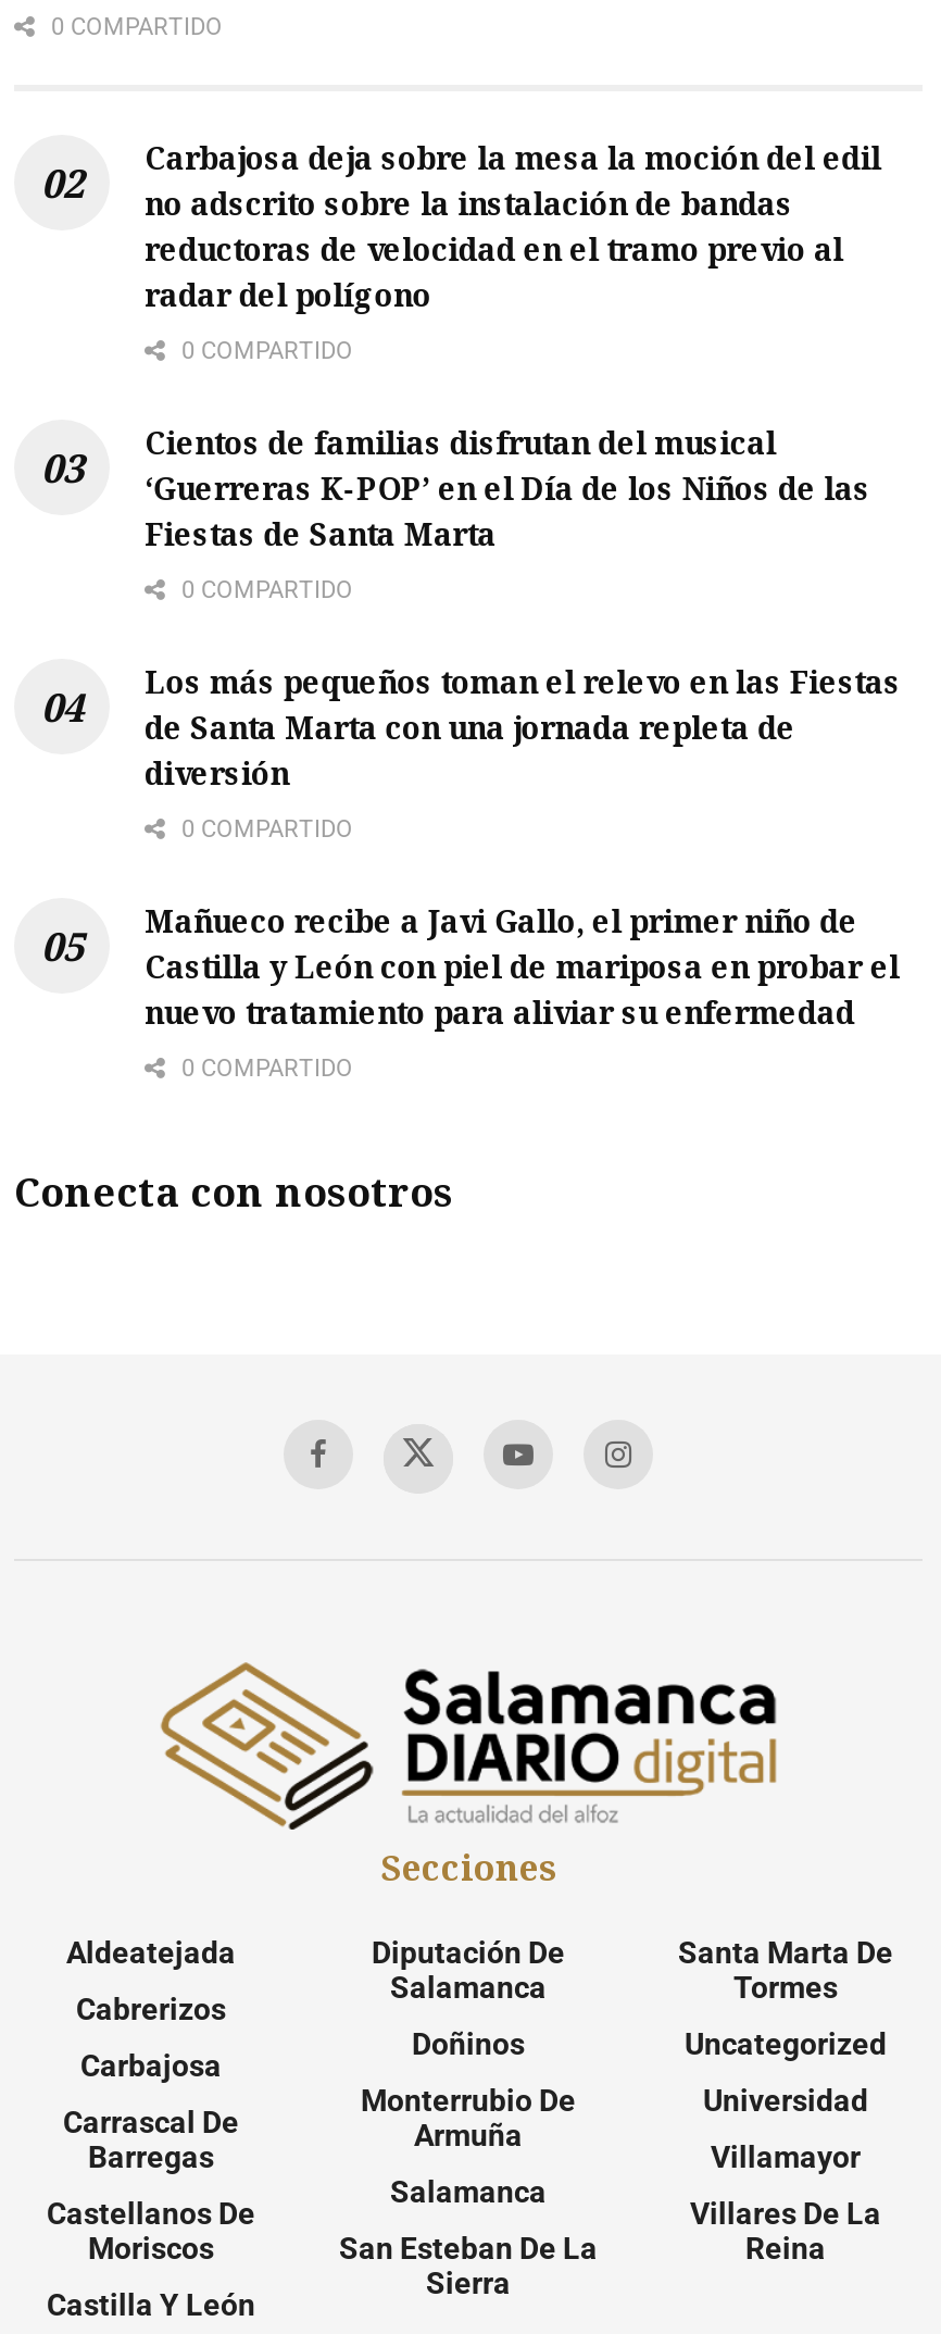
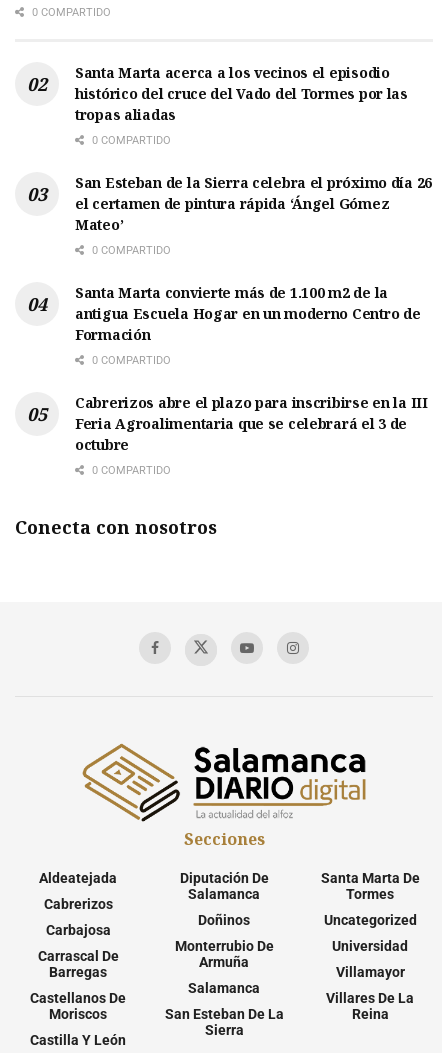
[145,137,881,315] Carbajosa deja sobre la mesa la moción del edil | no adscrito sobre la instalación de bandas | reductoras de velocidad en el tramo previo al | radar del polígono -> [75,63,408,124] Santa Marta acerca a los vecinos el episodio | histórico del cruce del Vado del Tormes por las | tropas aliadas
[145,422,870,554] Cientos de familias disfrutan del musical | ‘Guerreras K-POP’ en el Día de los Niños de las | Fiestas de Santa Marta -> [75,173,432,234] San Esteban de la Sierra celebra el próximo día 26 | el certamen de pintura rápida ‘Ángel Gómez | Mateo’
[145,661,900,794] Los más pequeños toman el relevo en las Fiestas | de Santa Marta con una jornada repleta de | diversión -> [75,283,420,344] Santa Marta convierte más de 1.100 m2 de la | antigua Escuela Hogar en un moderno Centro de | Formación
[145,900,899,1033] Mañueco recibe a Javi Gallo, el primer niño de | Castilla y León con piel de mariposa en probar el | nuevo tratamiento para aliviar su enfermedad -> [75,393,428,454] Cabrerizos abre el plazo para inscribirse en la III | Feria Agroalimentaria que se celebrará el 3 de | octubre

